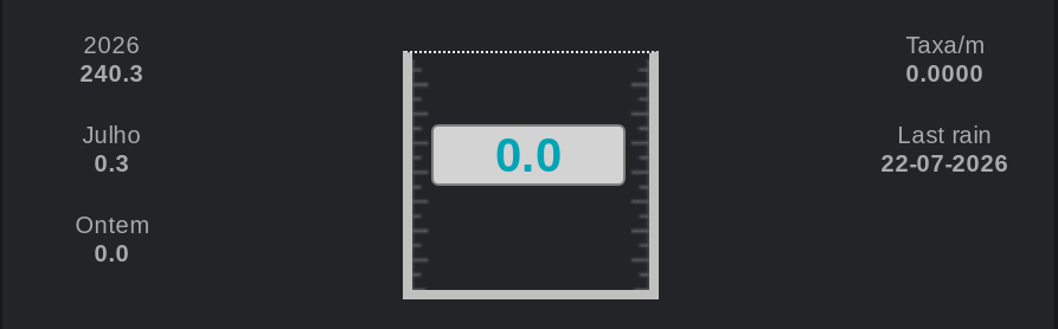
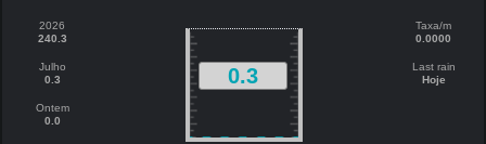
[495,129,562,181] 0.0 -> [228,64,258,88] 0.3
[881,150,1009,176] 22-07-2026 -> [422,74,446,86] Hoje

